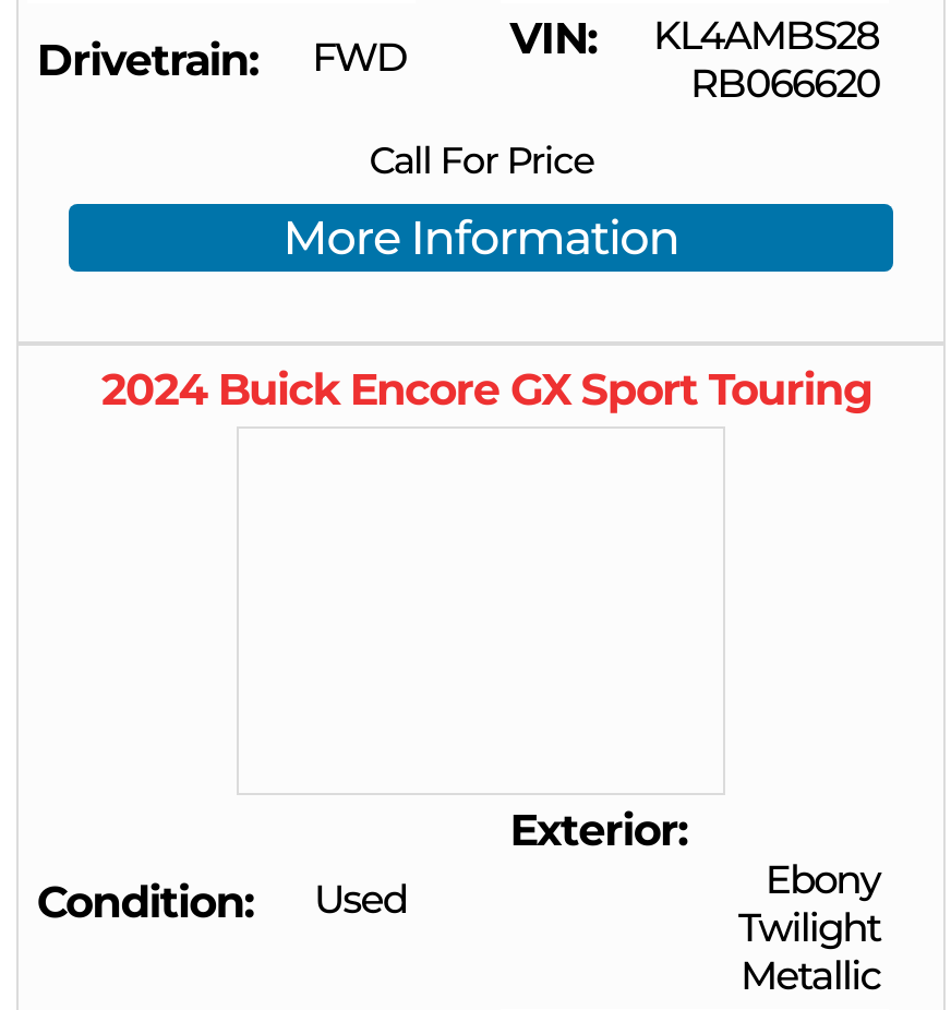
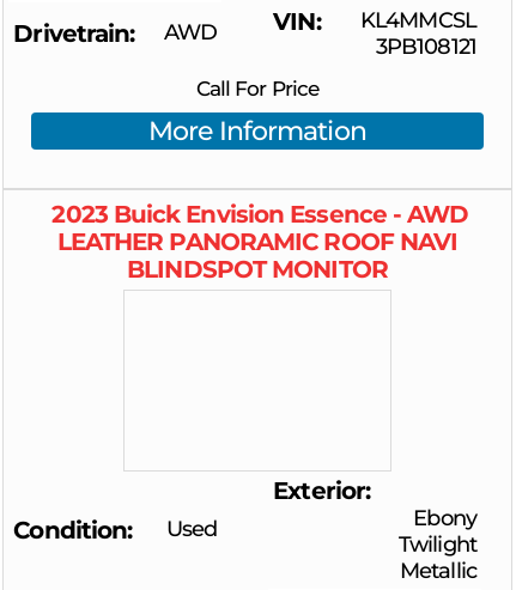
[653,11,880,107] KL4AMBS28 | RB066620 -> [360,7,476,59] KL4MMCSL | 3PB108121
[312,33,407,81] FWD -> [164,19,217,45] AWD
[101,363,872,416] 2024 Buick Encore GX Sport Touring -> [52,200,469,284] 2023 Buick Envision Essence - AWD | LEATHER PANORAMIC ROOF NAVI | BLINDSPOT MONITOR

